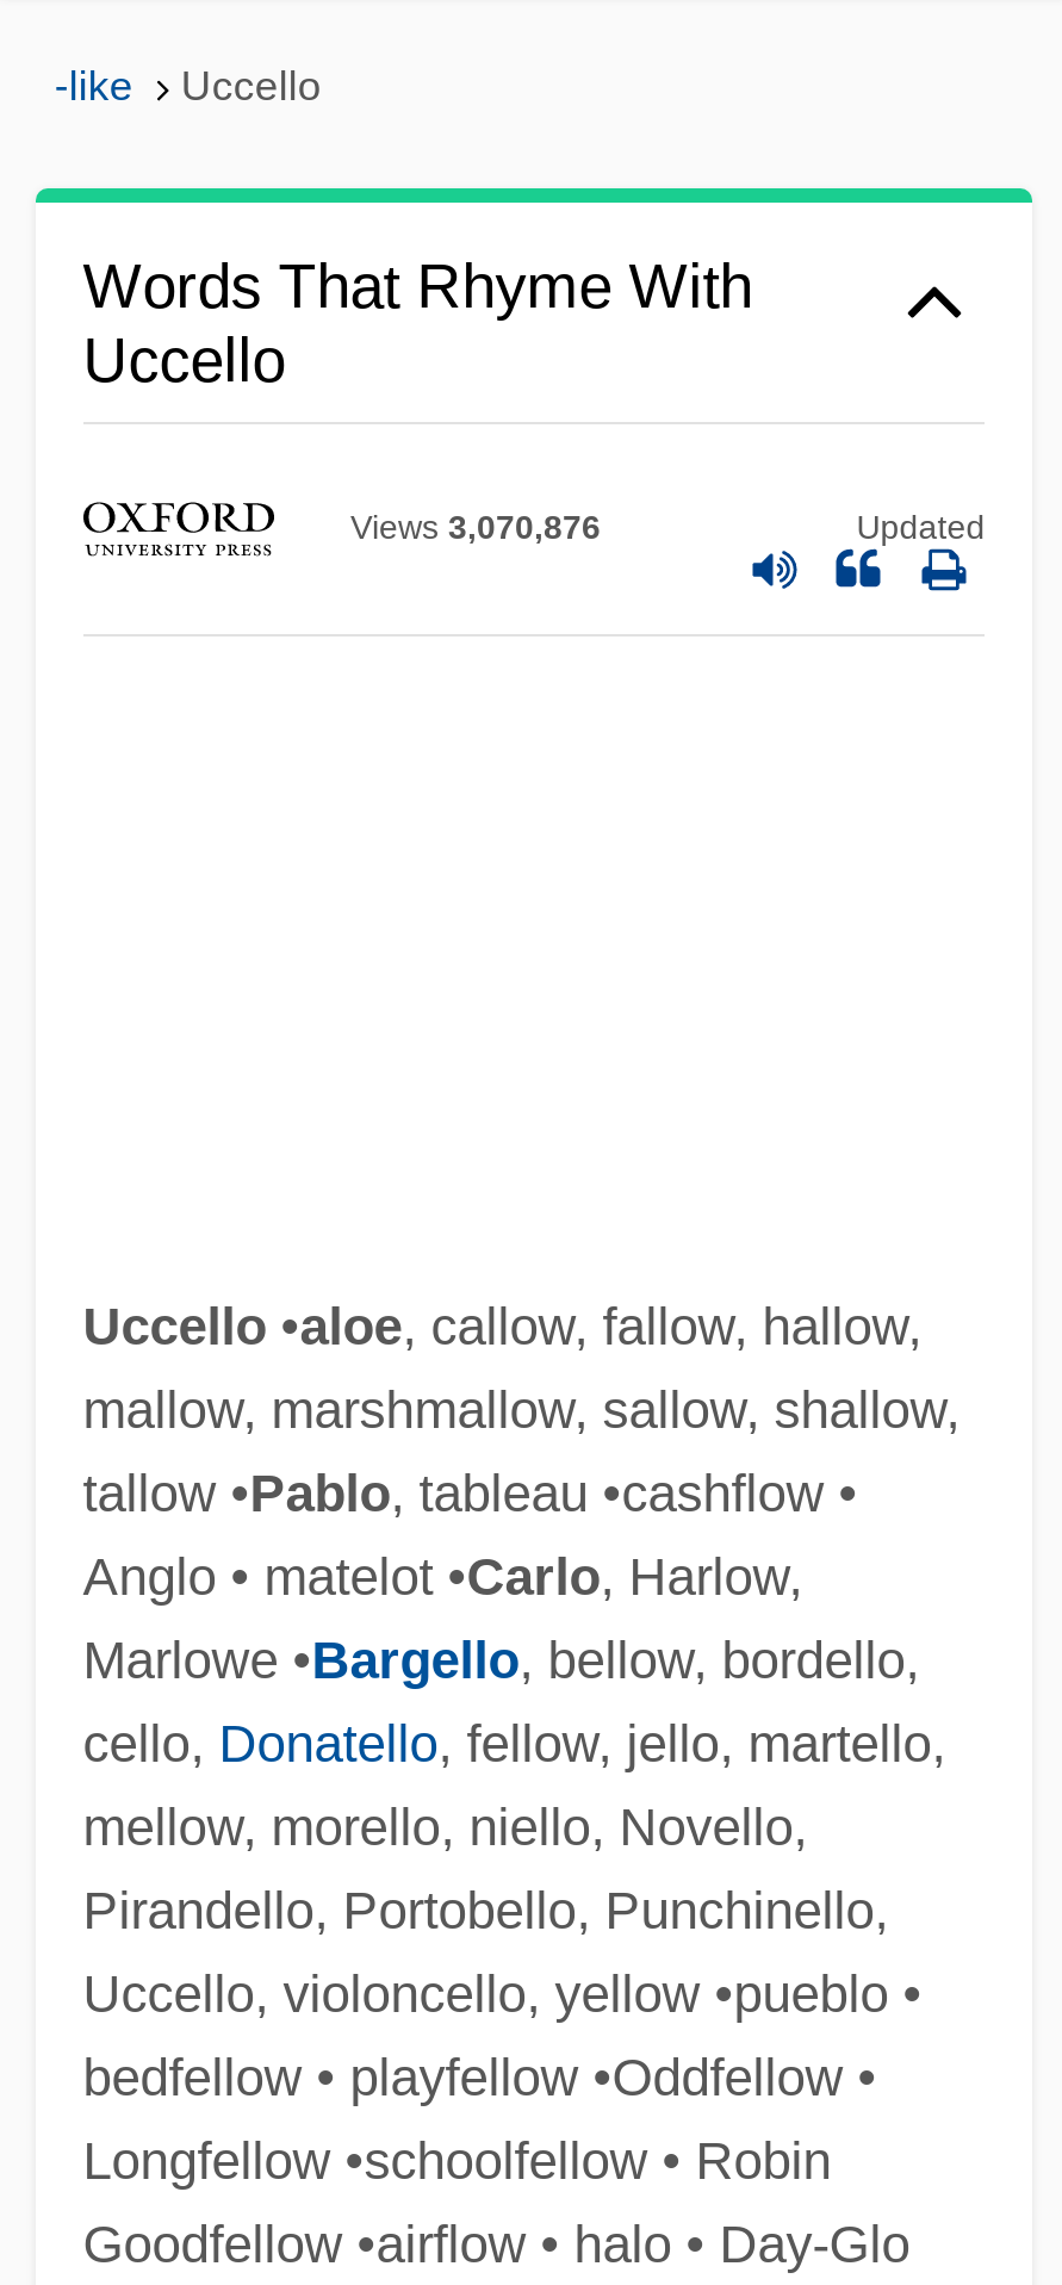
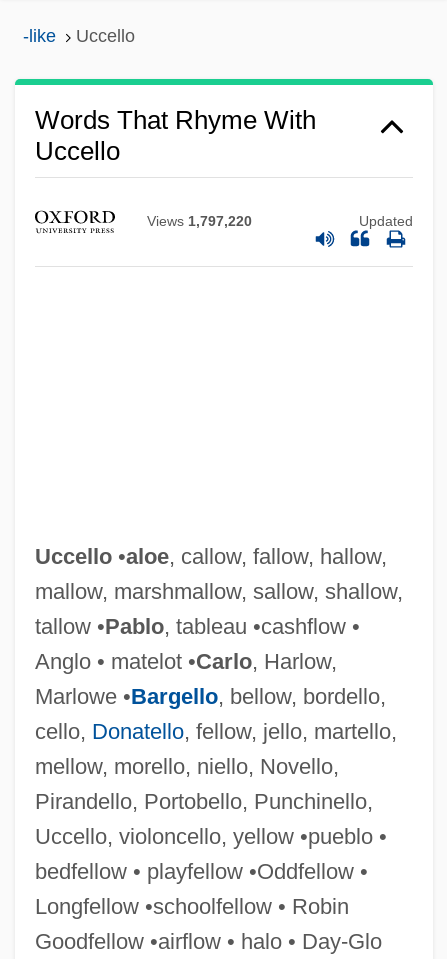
[350,509,601,547] Views 3,070,876 -> [147,213,252,229] Views 1,797,220

